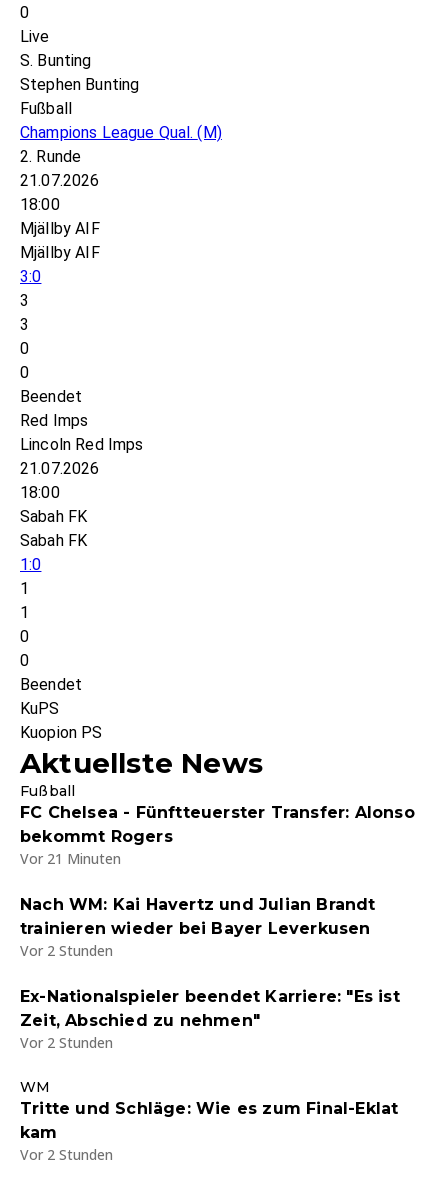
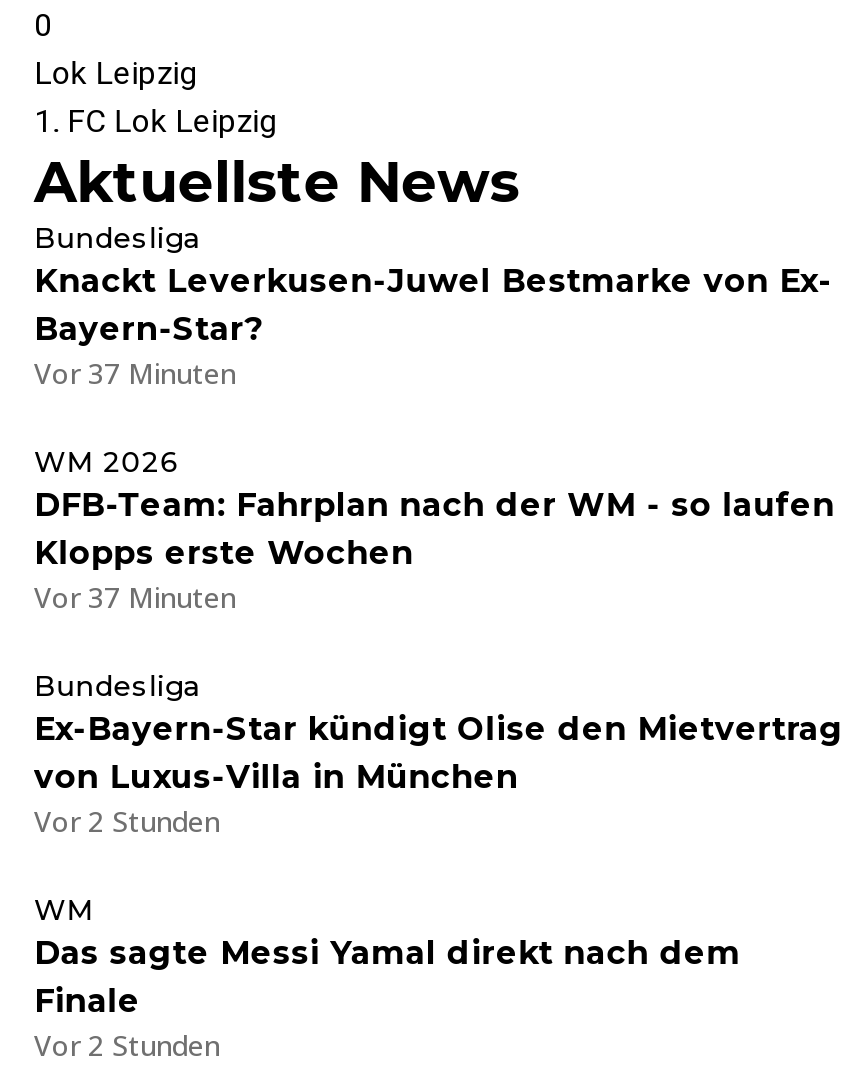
[20,27,222,742] Live | S. Bunting | Stephen Bunting | Fußball | Champions League Qual. (M) | 2. Runde | 21.07.2026 | 18:00 | Mjällby AIF | Mjällby AIF | 3:0 | 3 | 3 | 0 | 0 | Beendet | Red Imps | Lincoln Red Imps | 21.07.2026 | 18:00 | Sabah FK | Sabah FK | 1:0 | 1 | 1 | 0 | 0 | Beendet | KuPS | Kuopion PS -> [34,54,277,140] Lok Leipzig | 1. FC Lok Leipzig
moved [20,746,263,780] -> [34,148,520,216]: Aktuellste News
[20,782,415,868] Fußball | FC Chelsea - Fünftteuerster Transfer: Alonso | bekommt Rogers | Vor 21 Minuten -> [34,220,832,392] Bundesliga | Knackt Leverkusen-Juwel Bestmarke von Ex- | Bayern-Star? | Vor 37 Minuten
[20,895,376,960] Nach WM: Kai Havertz und Julian Brandt | trainieren wieder bei Bayer Leverkusen | Vor 2 Stunden -> [34,444,837,616] WM 2026 | DFB-Team: Fahrplan nach der WM - so laufen | Klopps erste Wochen | Vor 37 Minuten
[20,987,400,1030] Ex-Nationalspieler beendet Karriere: "Es ist | Zeit, Abschied zu nehmen" -> [34,668,844,796] Bundesliga | Ex-Bayern-Star kündigt Olise den Mietvertrag | von Luxus-Villa in München
[20,1099,398,1142] Tritte und Schläge: Wie es zum Final-Eklat | kam -> [34,934,741,1020] Das sagte Messi Yamal direkt nach dem | Finale

